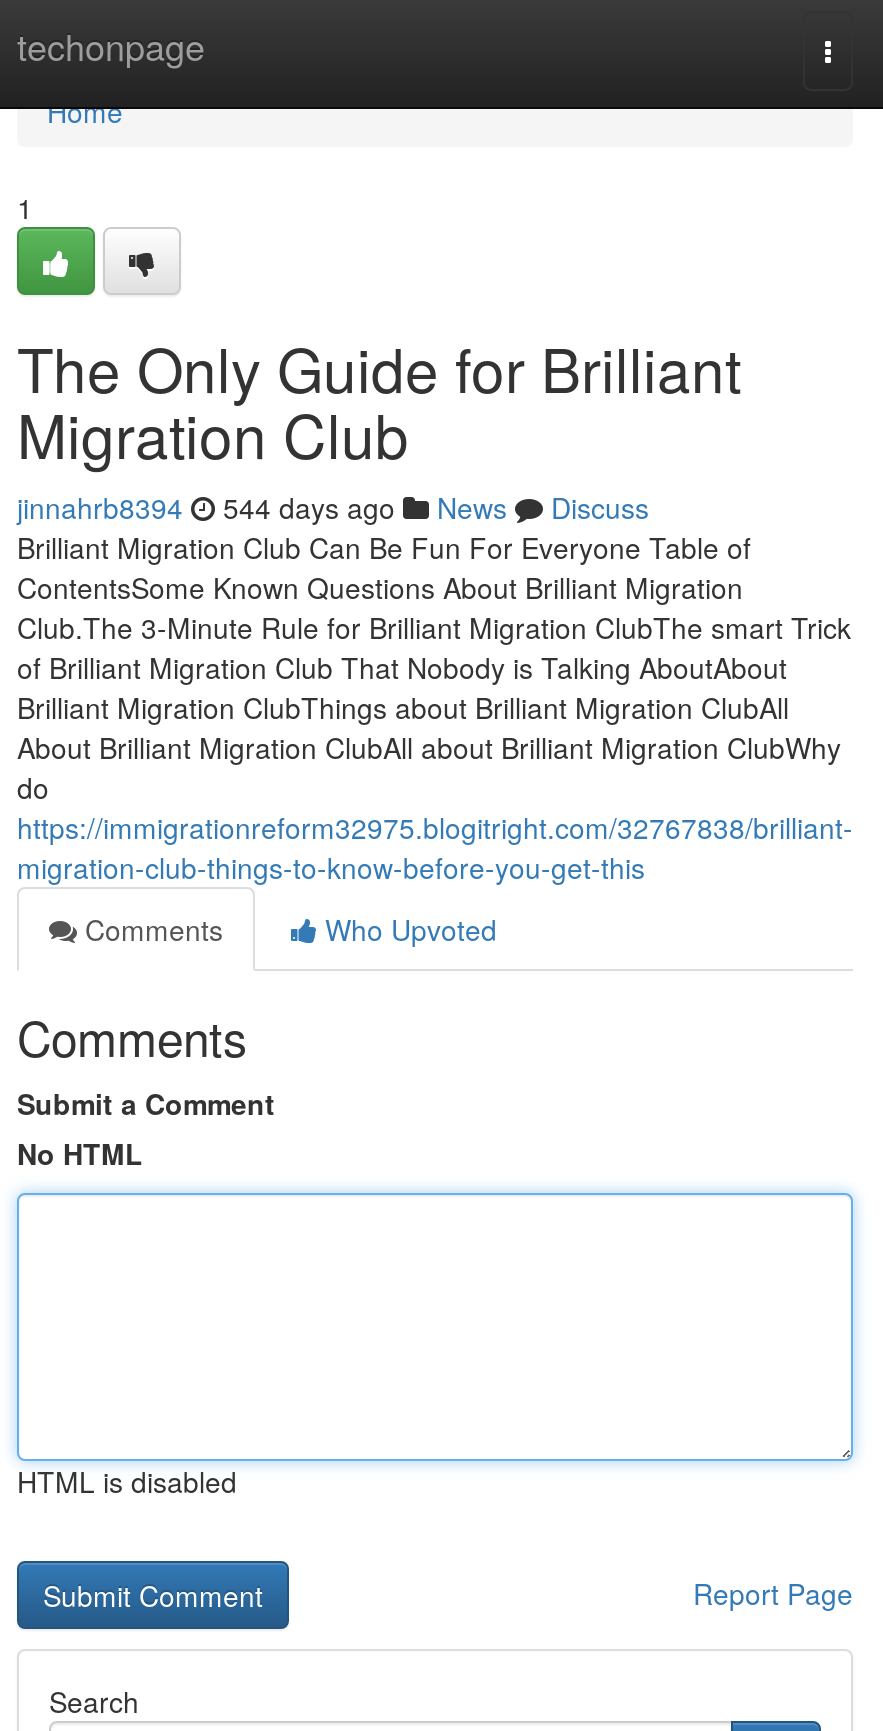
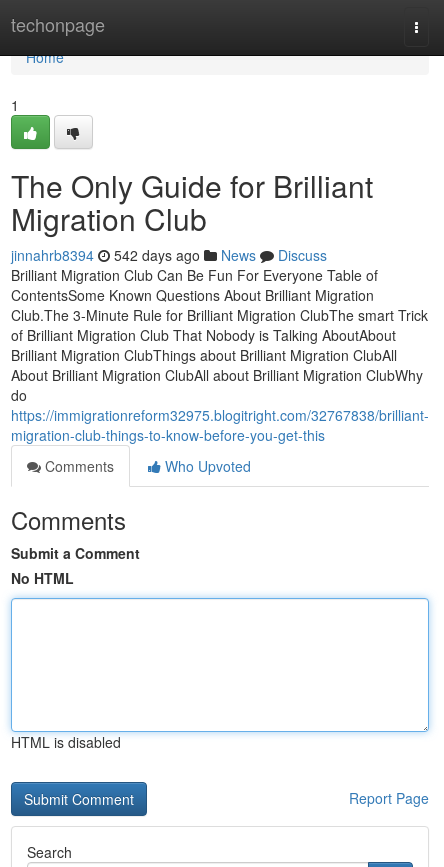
[17,487,649,527] jinnahrb8394 544 days ago News Discuss -> [11,245,327,265] jinnahrb8394 542 days ago News Discuss

